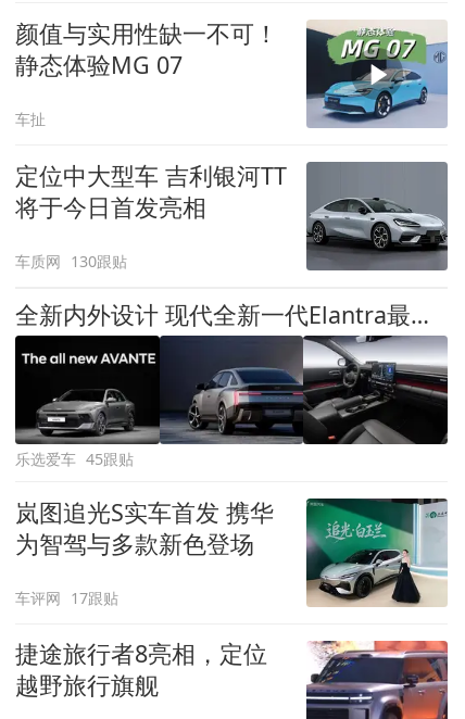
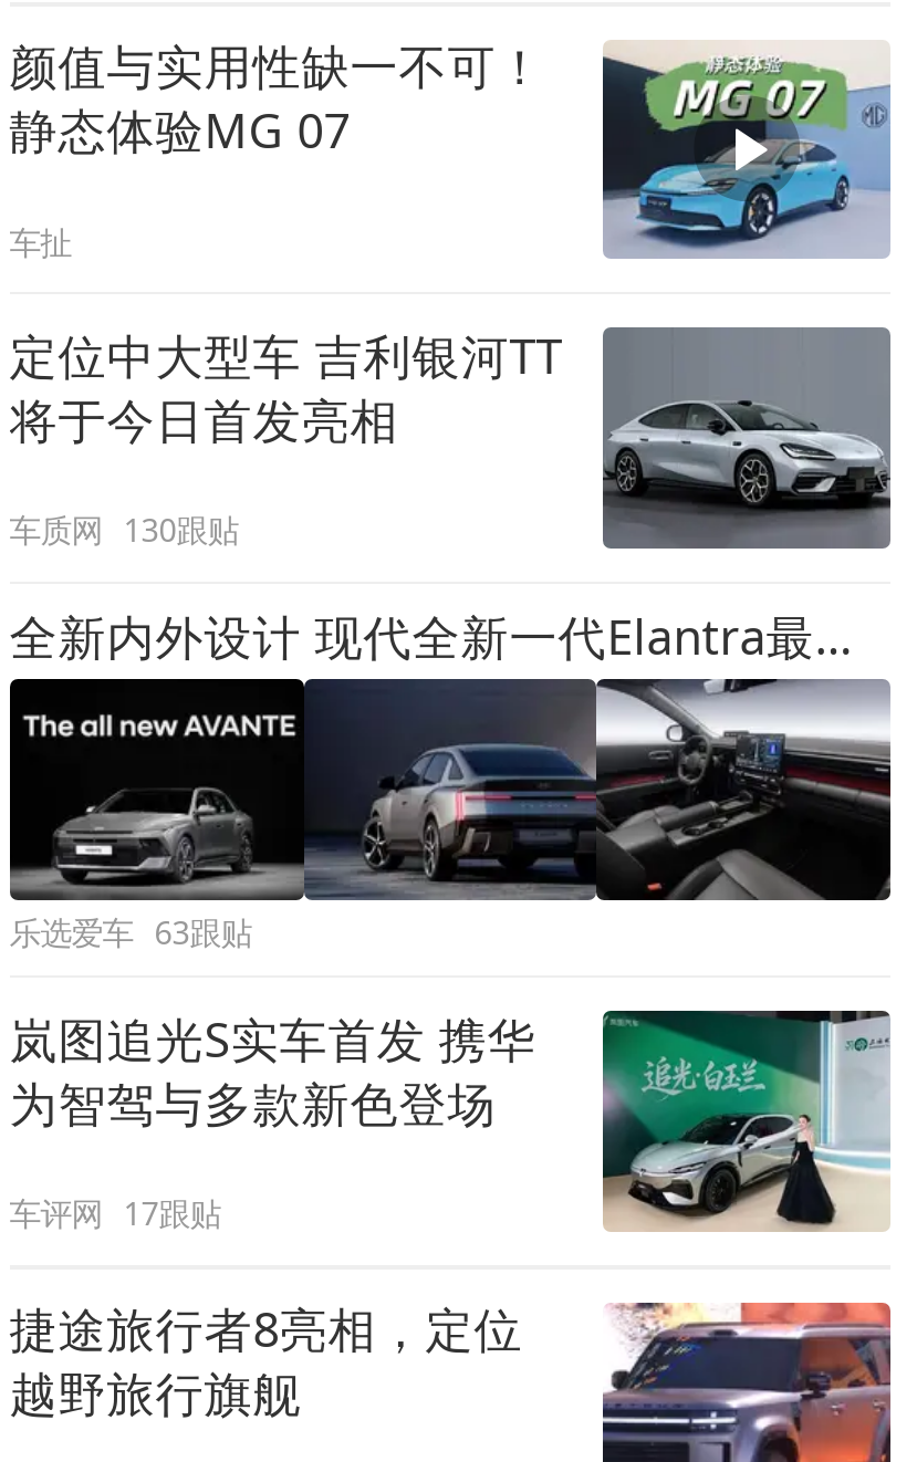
[15,449,134,470] 乐选爱车 45跟贴 -> [9,910,252,952] 乐选爱车 63跟贴

